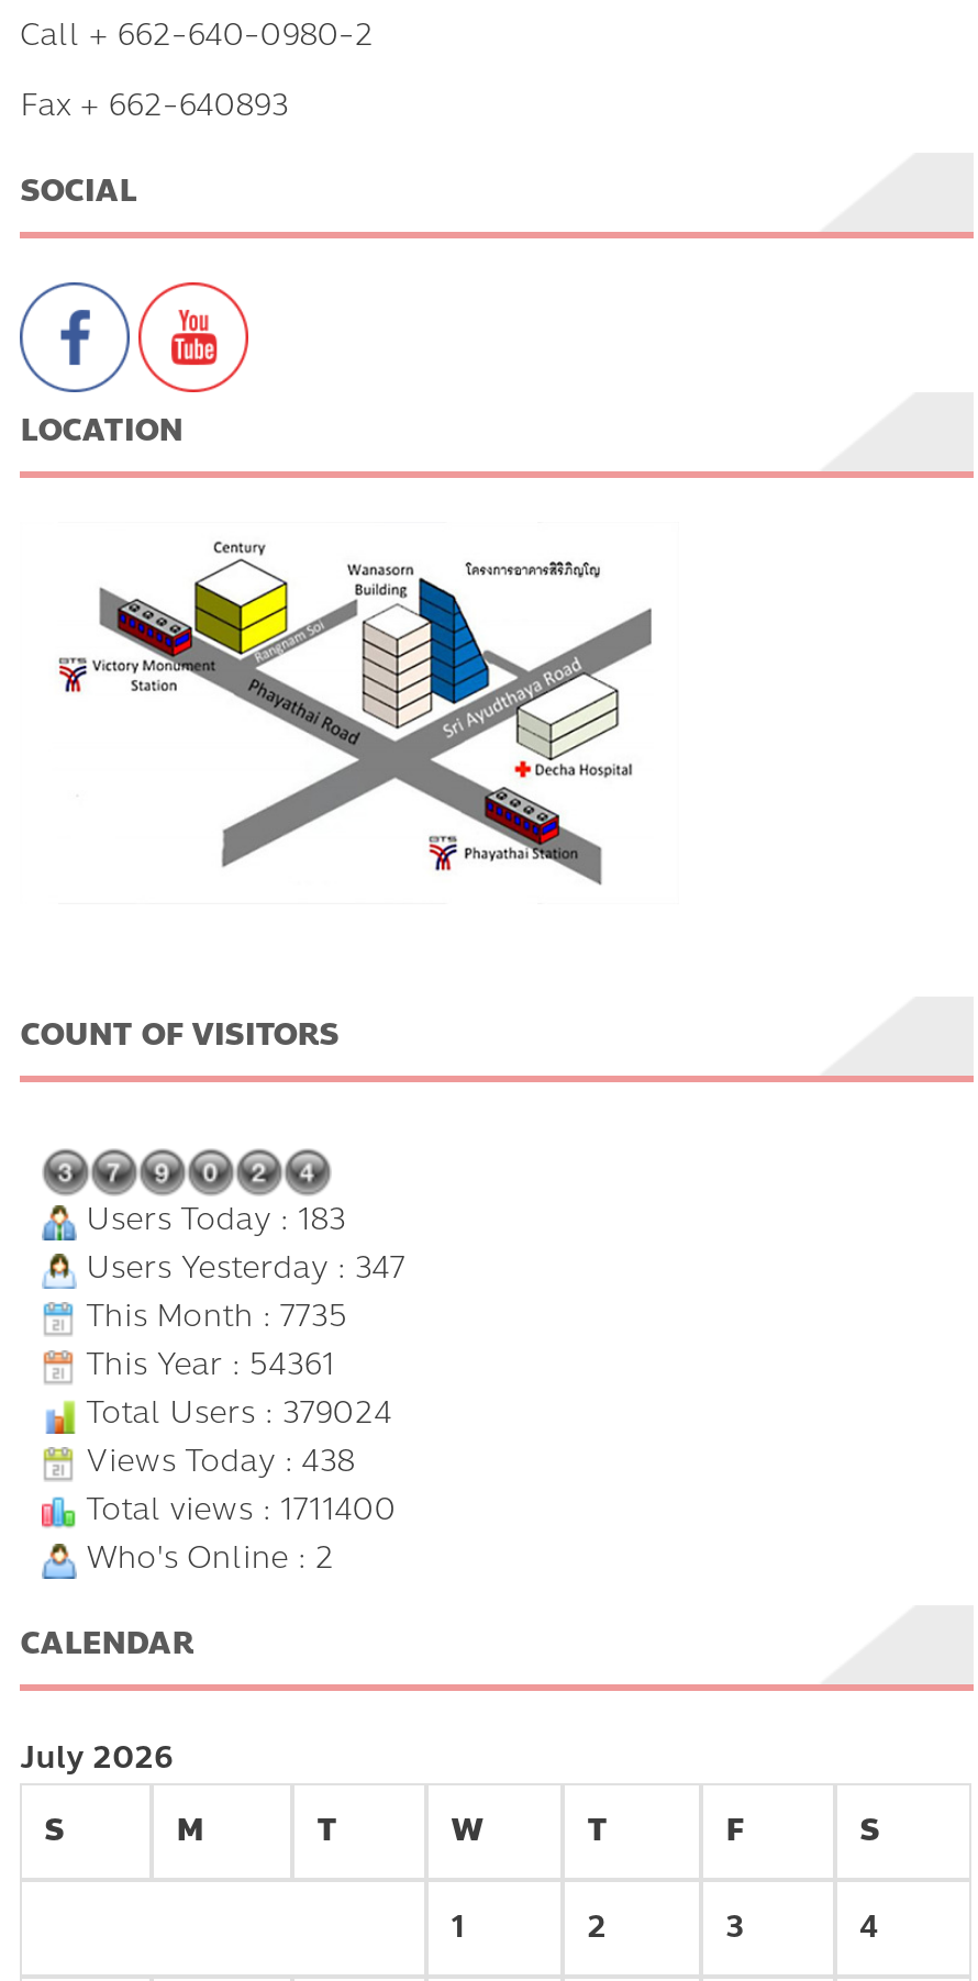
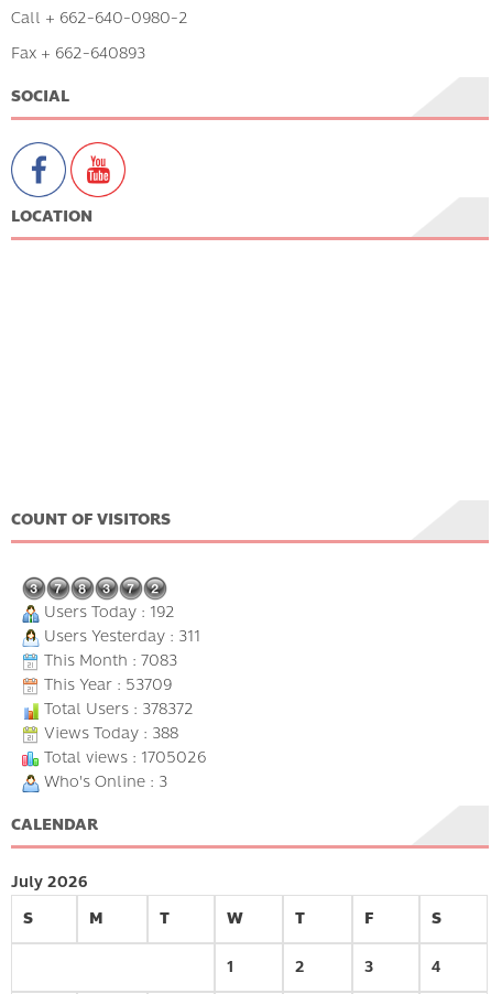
[57,539,653,887] [image] -> none
[77,1197,345,1243] Users Today : 183 -> [40,601,175,624] Users Today : 192
[77,1246,405,1292] Users Yesterday : 347 -> [40,625,201,648] Users Yesterday : 311
[77,1294,348,1340] This Month : 7735 -> [40,649,177,673] This Month : 7083
[77,1342,334,1388] This Year : 54361 -> [40,674,172,697] This Year : 53709
[77,1391,392,1437] Total Users : 379024 -> [40,698,194,721] Total Users : 378372
[77,1439,354,1485] Views Today : 438 -> [40,722,179,745] Views Today : 388
[77,1487,396,1533] Total views : 1711400 -> [40,746,206,770] Total views : 1705026
[77,1536,334,1582] Who's Online : 2 -> [40,771,168,794] Who's Online : 3

